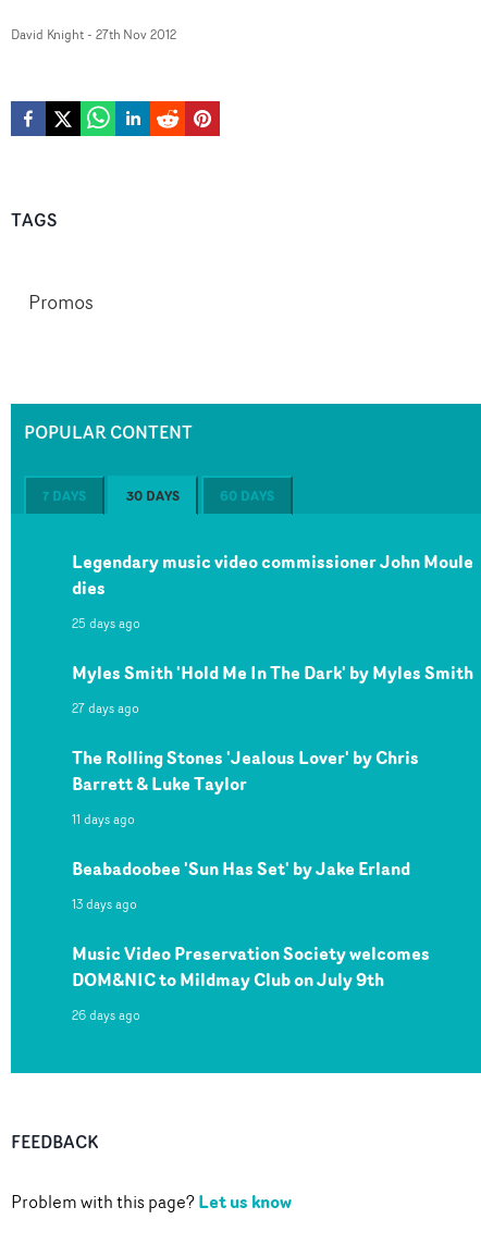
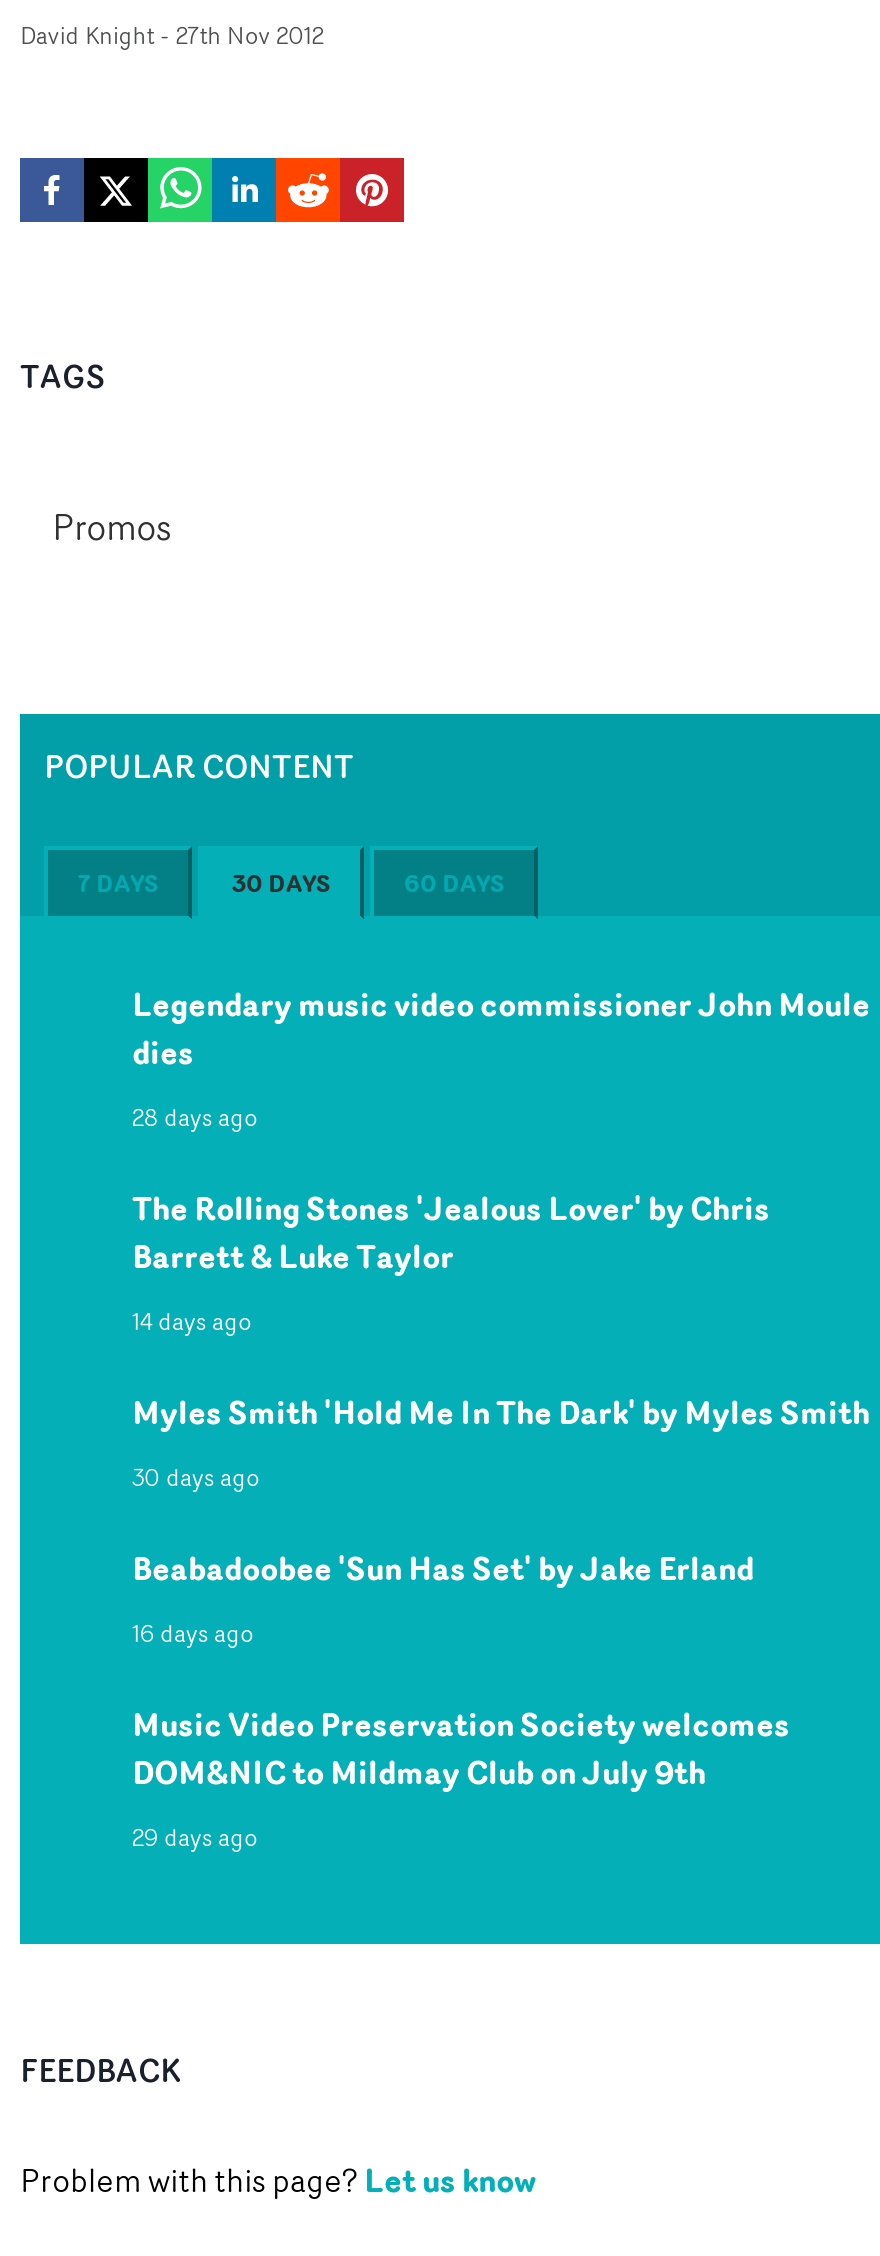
[72,614,140,717] 25 days ago | 27 days ago -> [132,1100,258,1134] 28 days ago
moved [72,659,473,686] -> [132,1388,870,1436]: Myles Smith 'Hold Me In The Dark' by Myles Smith
moved [72,744,419,797] -> [132,1184,770,1280]: The Rolling Stones 'Jealous Lover' by Chris | Barrett & Luke Taylor
[72,810,135,828] 11 days ago -> [132,1304,260,1494] 14 days ago | 30 days ago
[72,895,137,913] 13 days ago -> [132,1616,254,1650] 16 days ago
[72,1006,140,1024] 26 days ago -> [132,1820,258,1854] 29 days ago

